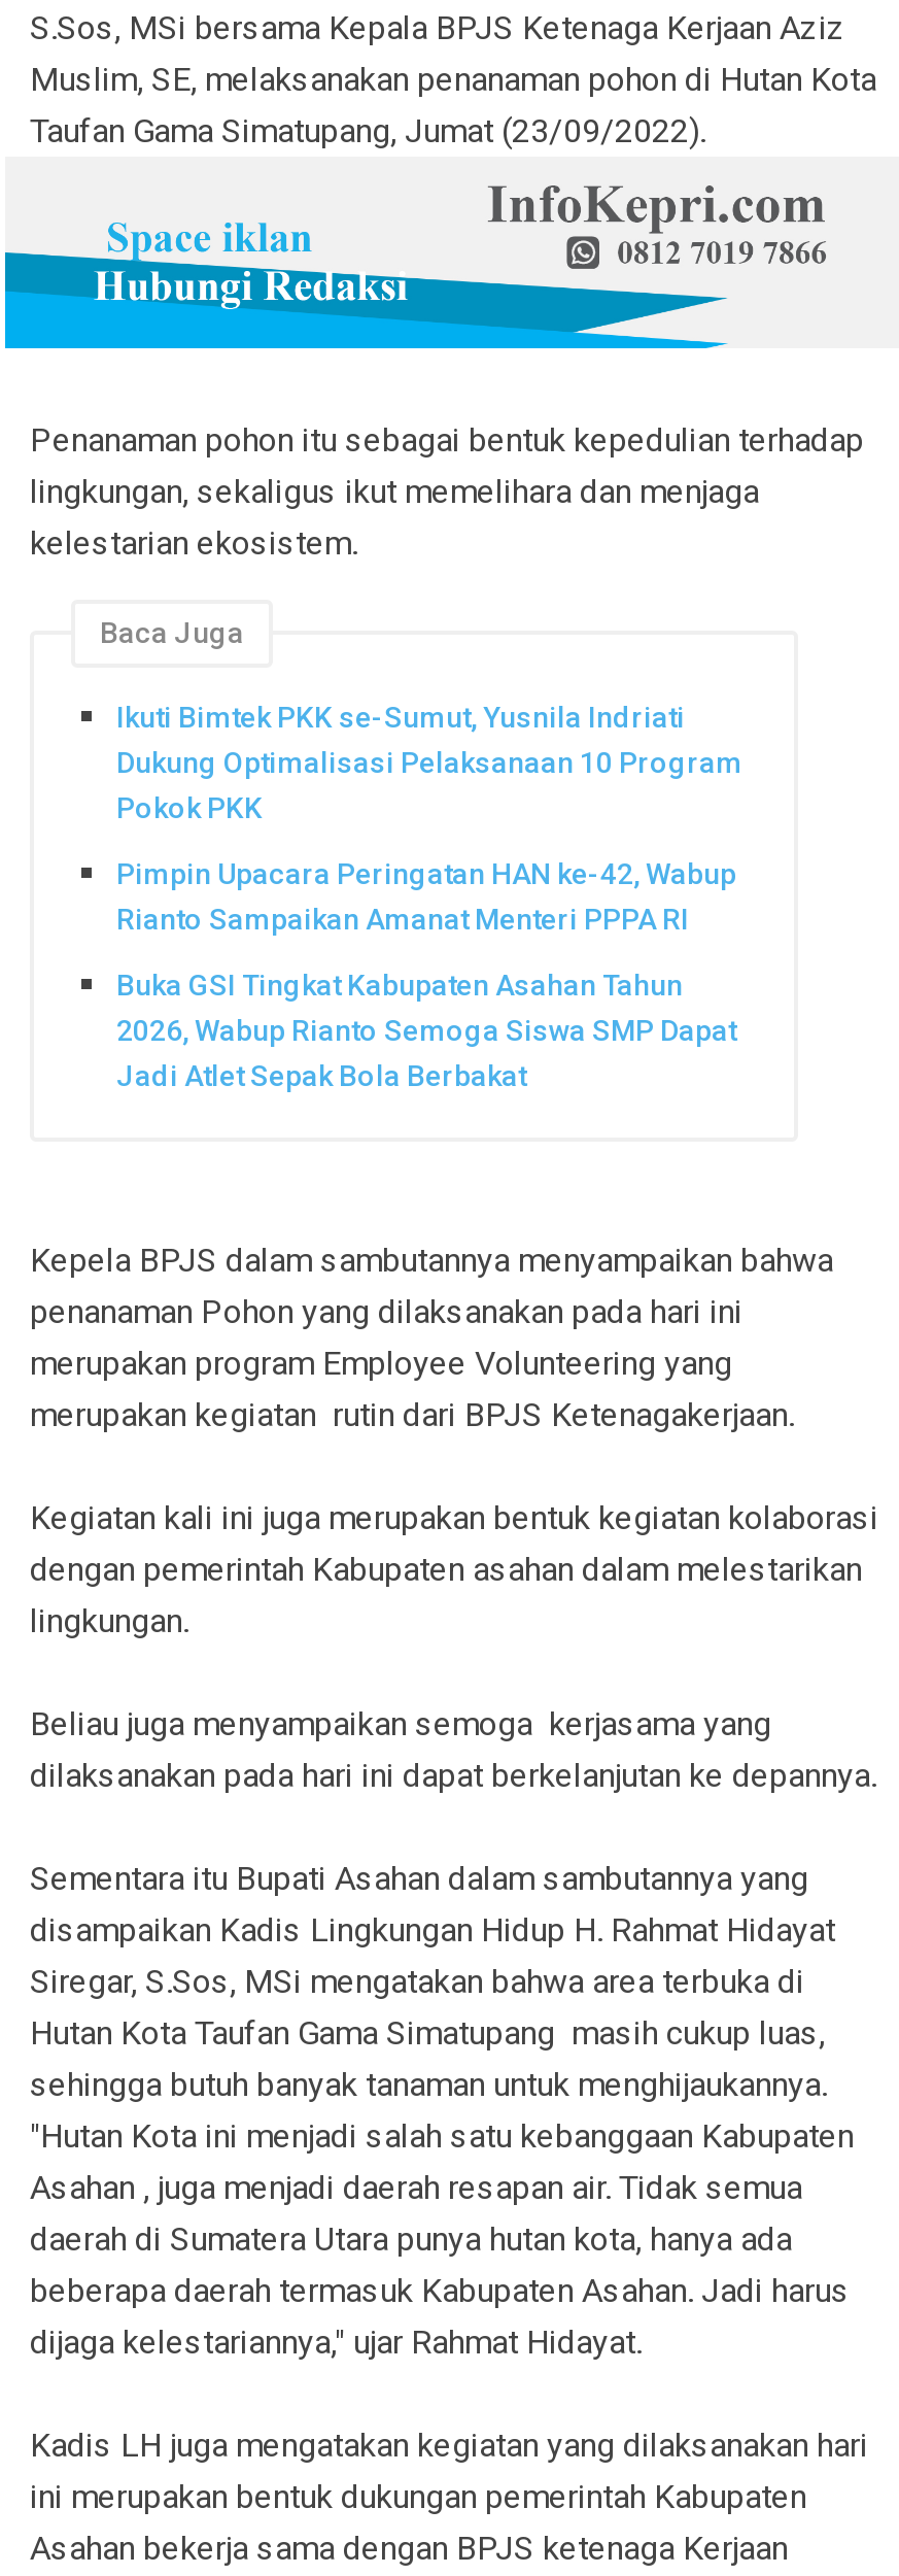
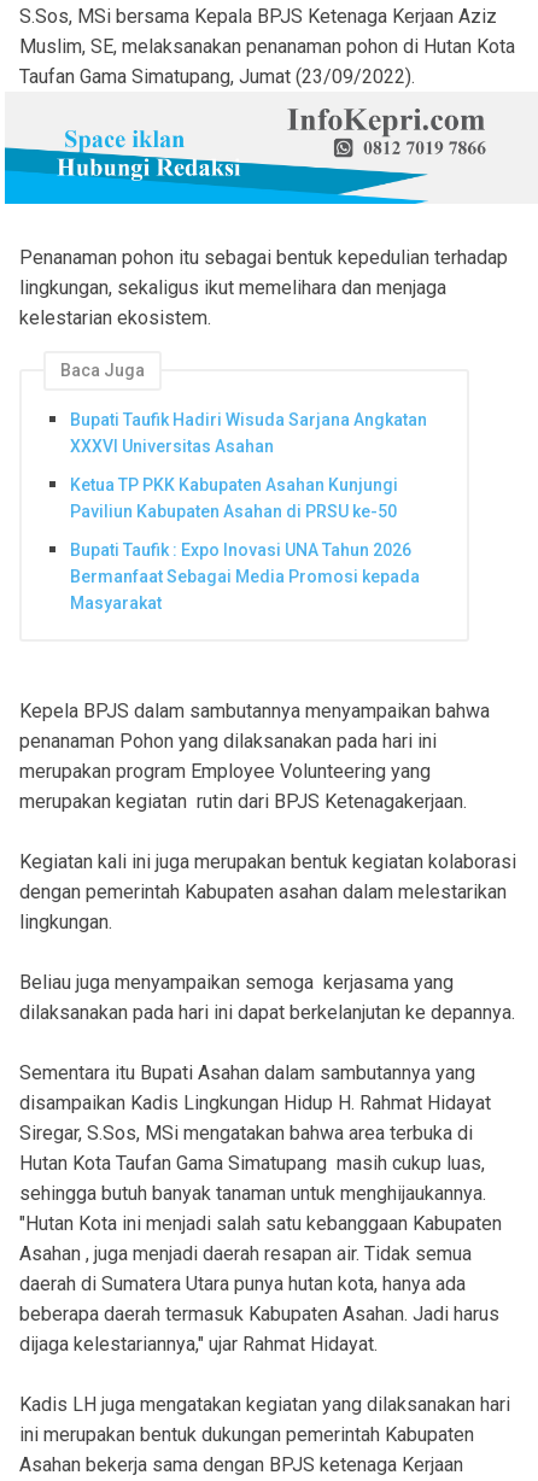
[116,701,742,825] Ikuti Bimtek PKK se-Sumut, Yusnila Indriati | Dukung Optimalisasi Pelaksanaan 10 Program | Pokok PKK -> [70,411,427,456] Bupati Taufik Hadiri Wisuda Sarjana Angkatan | XXXVI Universitas Asahan
[116,857,736,936] Pimpin Upacara Peringatan HAN ke-42, Wabup | Rianto Sampaikan Amanat Menteri PPPA RI -> [70,475,398,521] Ketua TP PKK Kabupaten Asahan Kunjungi | Paviliun Kabupaten Asahan di PRSU ke-50
[116,968,736,1091] Buka GSI Tingkat Kabupaten Asahan Tahun | 2026, Wabup Rianto Semoga Siswa SMP Dapat | Jadi Atlet Sepak Bola Berbakat -> [70,540,420,612] Bupati Taufik : Expo Inovasi UNA Tahun 2026 | Bermanfaat Sebagai Media Promosi kepada | Masyarakat

